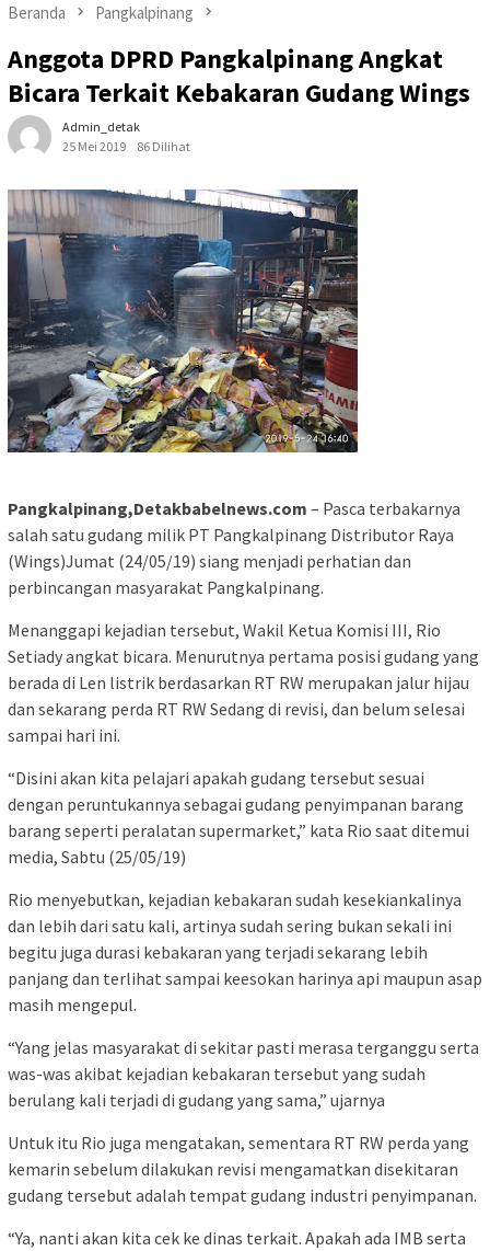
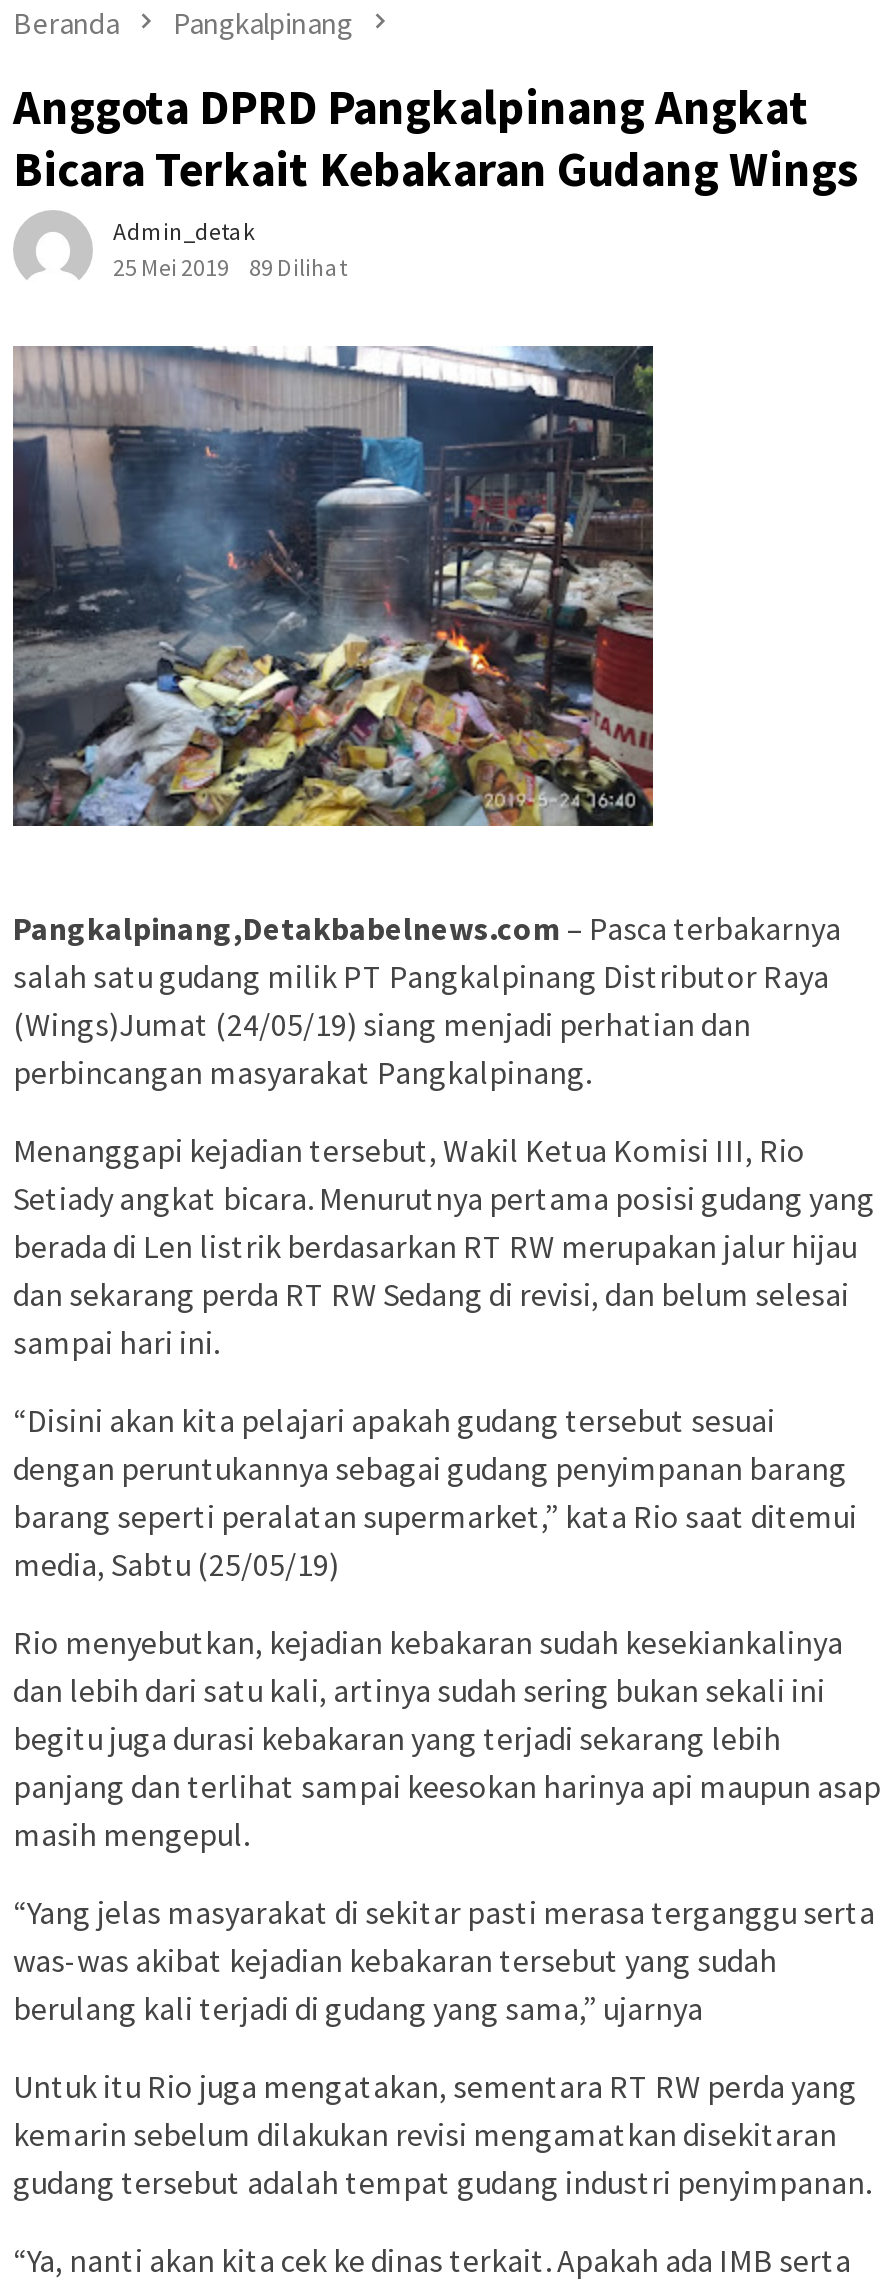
[62,138,190,155] 25 Mei 2019 86 Dilihat -> [113,252,347,282] 25 Mei 2019 89 Dilihat

